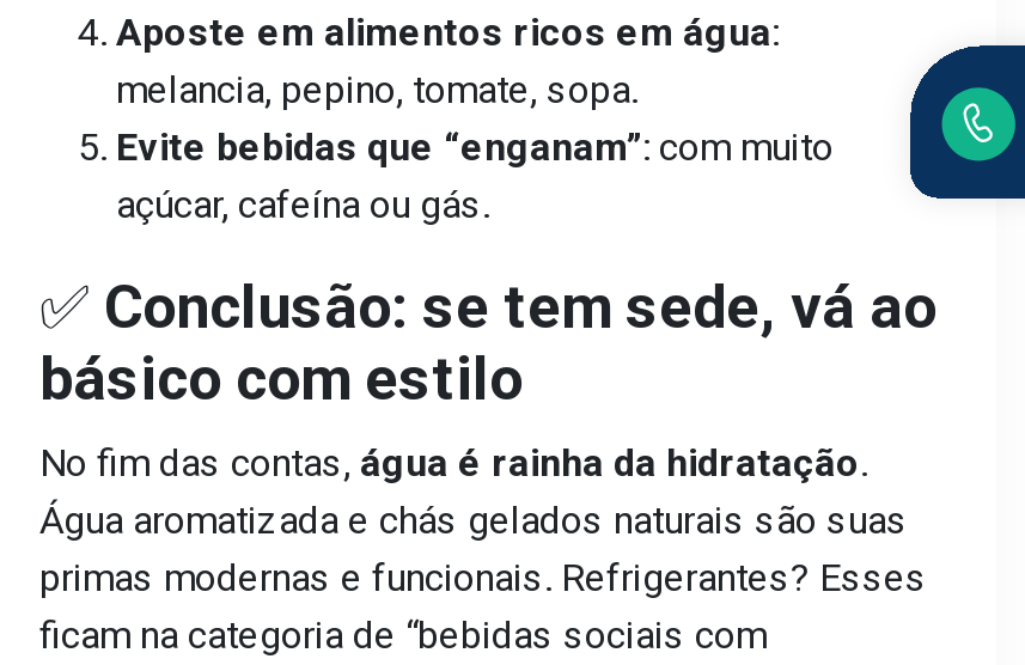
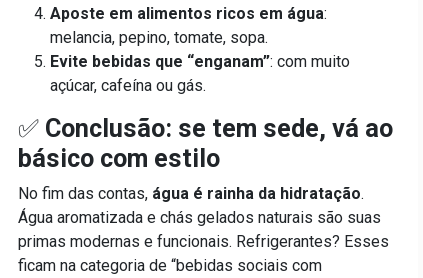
[908,43,1018,201] [image] -> none

